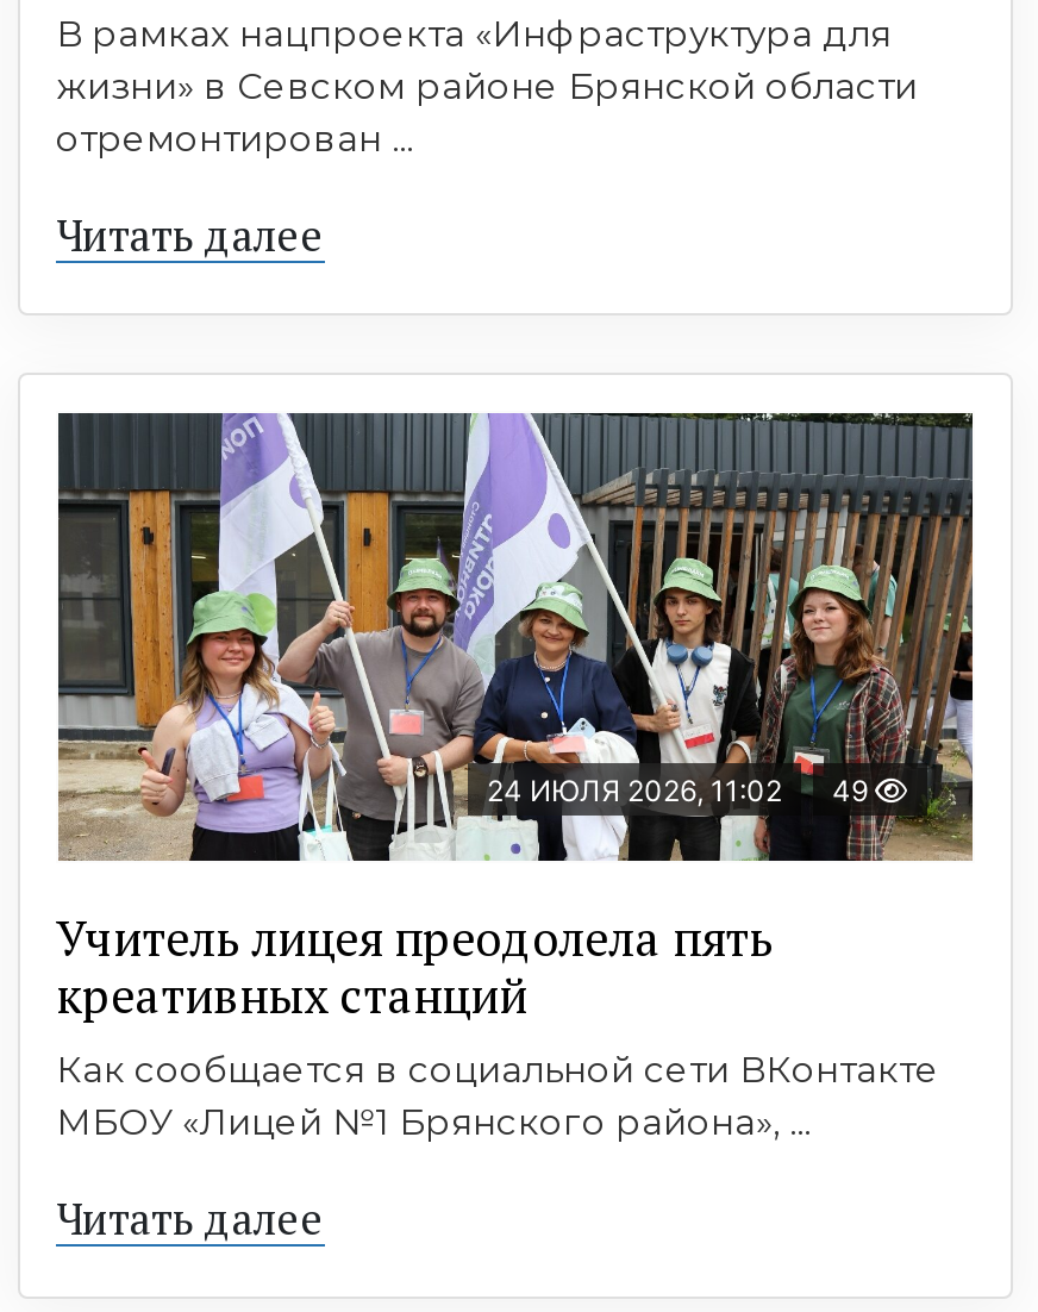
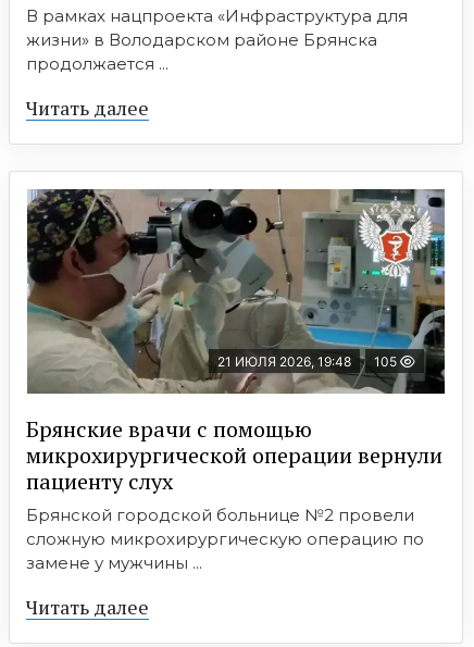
[56,63,918,160] жизни» в Севском районе Брянской области | отремонтирован ... -> [26,29,377,74] жизни» в Володарском районе Брянска | продолжается ...
[58,411,973,835] [image] | 24 ИЮЛЯ 2026, 11:02 | 49 -> [27,188,446,395] [image] | 21 ИЮЛЯ 2026, 19:48 | 105
[56,906,939,1144] Учитель лицея преодолела пять | креативных станций | Как сообщается в социальной сети ВКонтакте | МБОУ «Лицей №1 Брянского района», ... -> [26,414,442,573] Брянские врачи с помощью | микрохирургической операции вернули | пациенту слух | Брянской городской больнице №2 провели | сложную микрохирургическую операцию по | замене у мужчины ...

